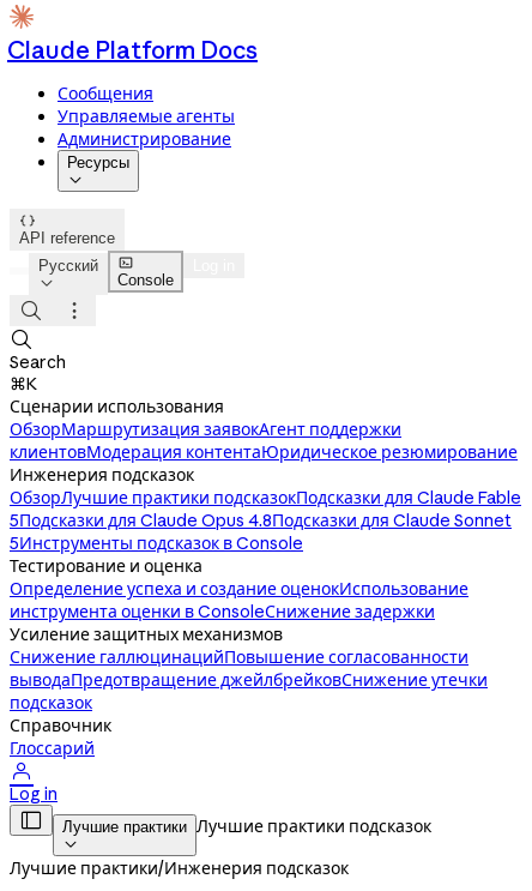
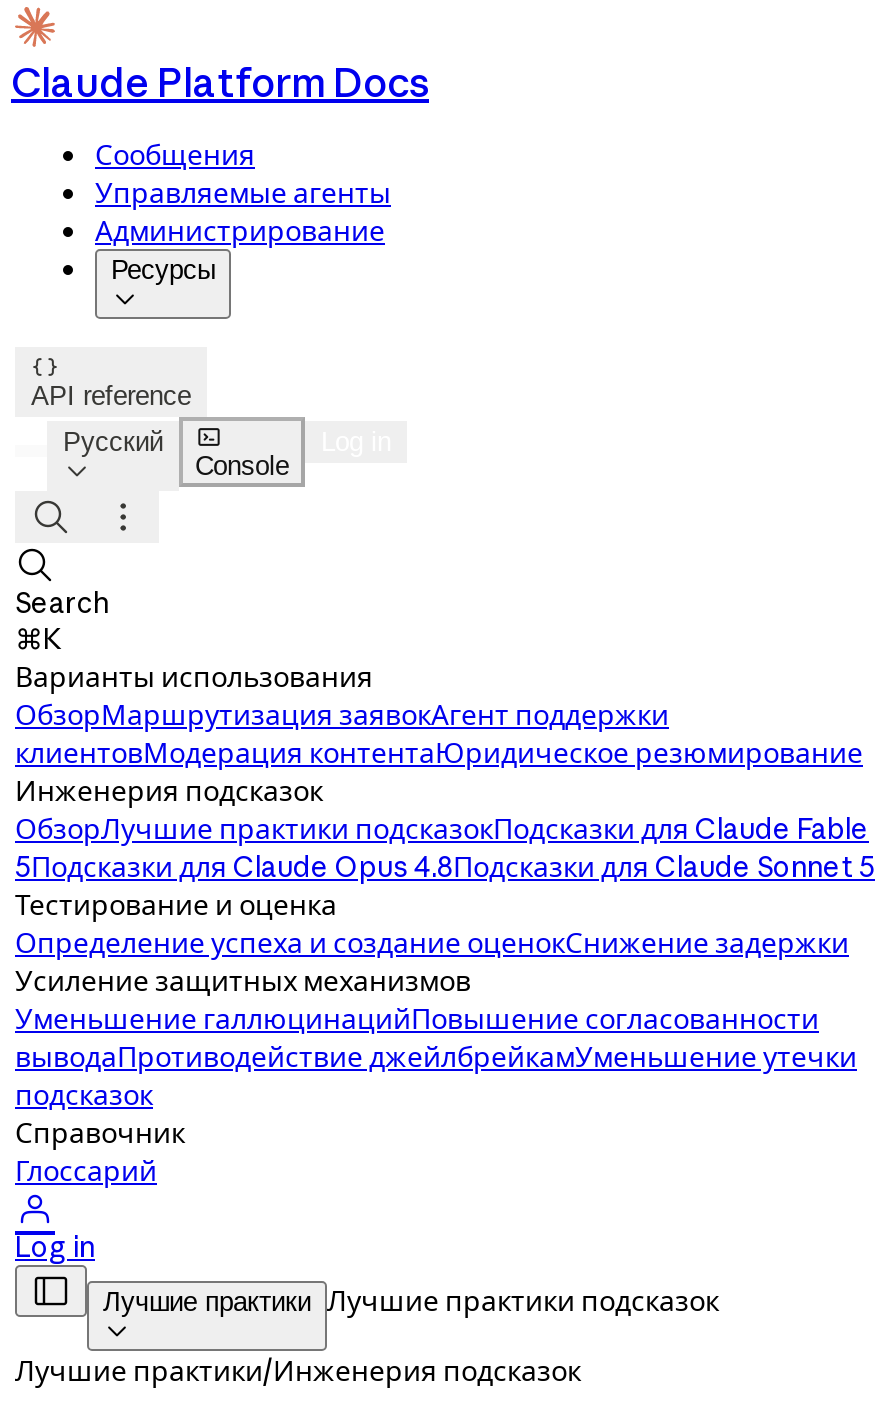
[10,396,224,417] Сценарии использования -> [15,659,373,695] Варианты использования
[10,510,512,554] 5Подсказки для Claude Opus 4.8Подсказки для Claude Sonnet | 5Инструменты подсказок в Console -> [15,849,875,885] 5Подсказки для Claude Opus 4.8Подсказки для Claude Sonnet 5
[10,578,468,622] Определение успеха и создание оценокИспользование | инструмента оценки в ConsoleСнижение задержки -> [15,925,849,961] Определение успеха и создание оценокСнижение задержки
[10,646,468,668] Снижение галлюцинацийПовышение согласованности -> [15,1001,819,1037] Уменьшение галлюцинацийПовышение согласованности
[10,669,488,691] выводаПредотвращение джейлбрейковСнижение утечки -> [15,1039,857,1075] выводаПротиводействие джейлбрейкамУменьшение утечки

